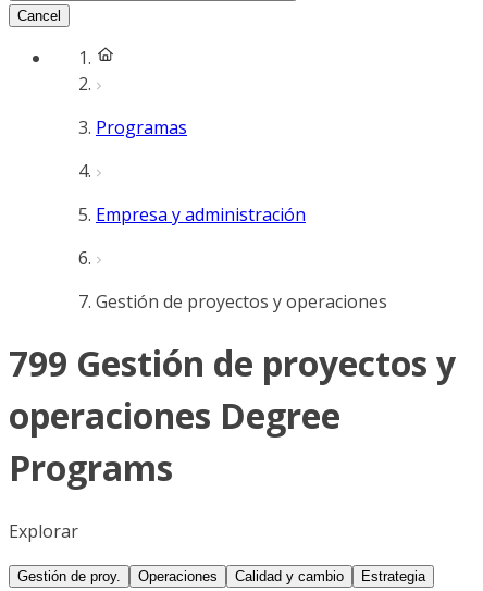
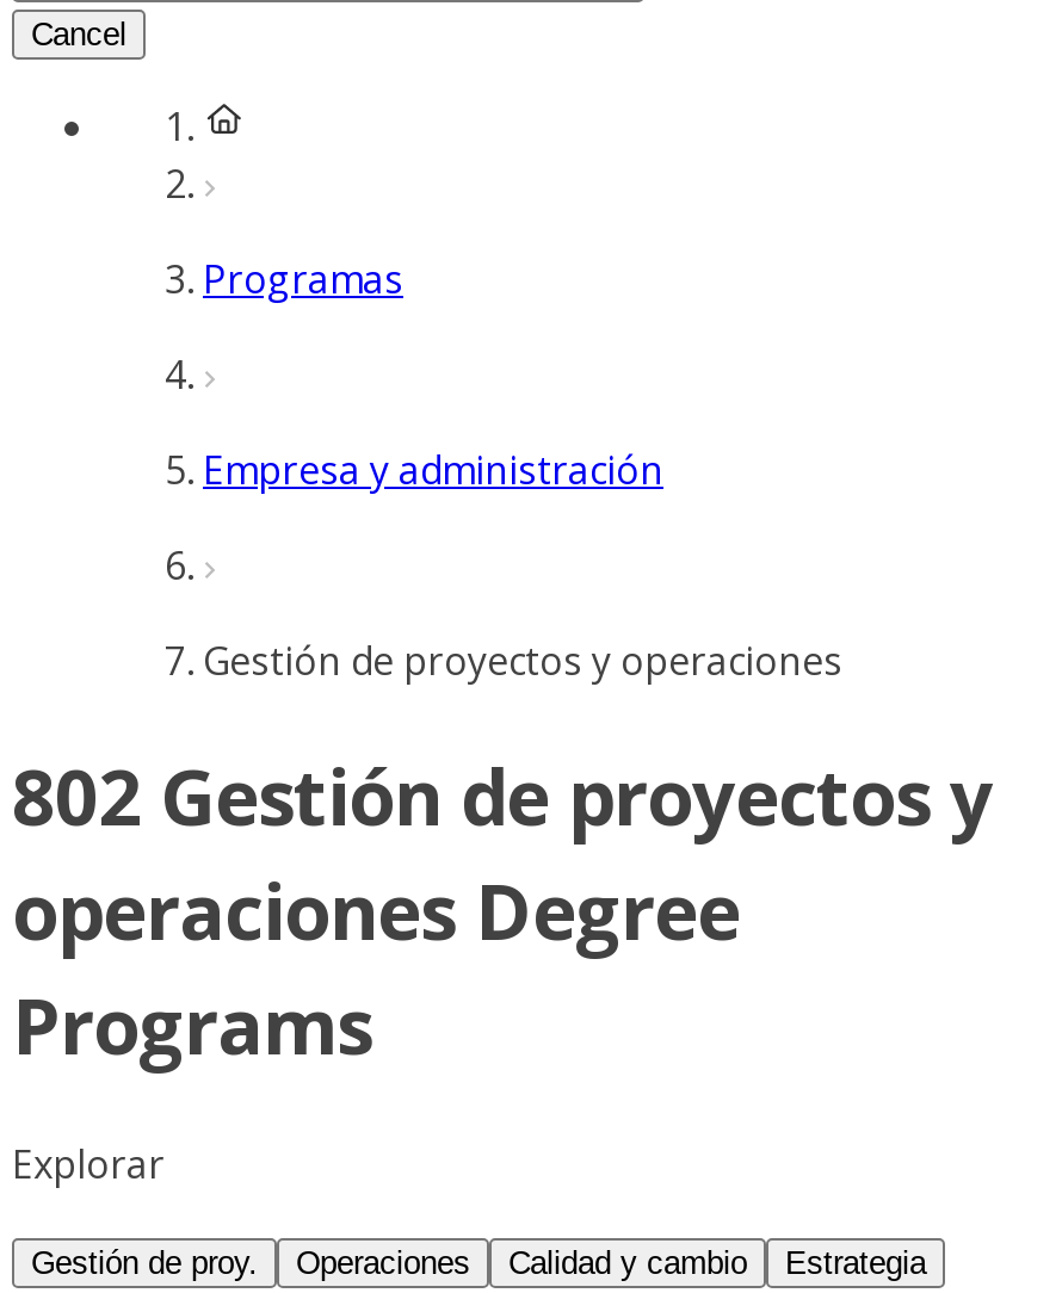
[9,340,456,387] 799 Gestión de proyectos y -> [12,745,993,848] 802 Gestión de proyectos y

